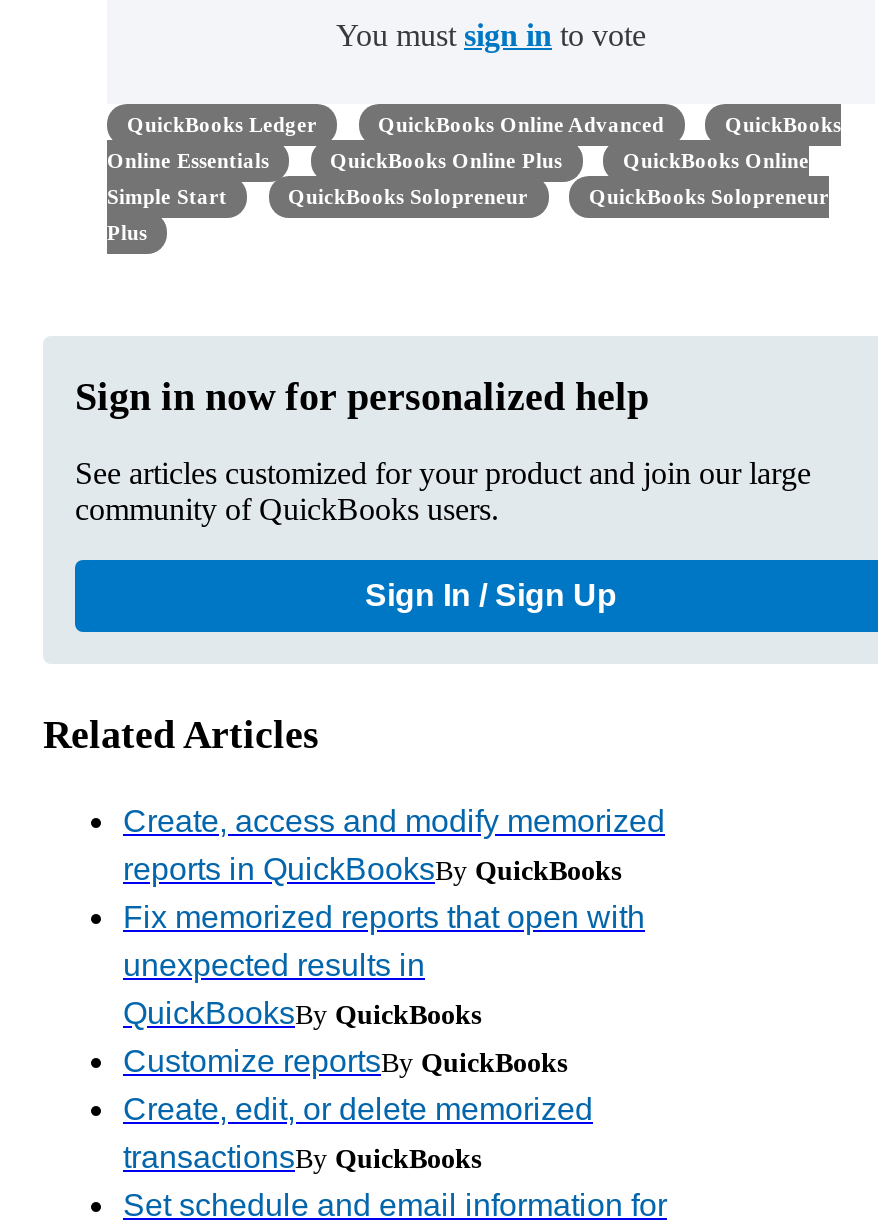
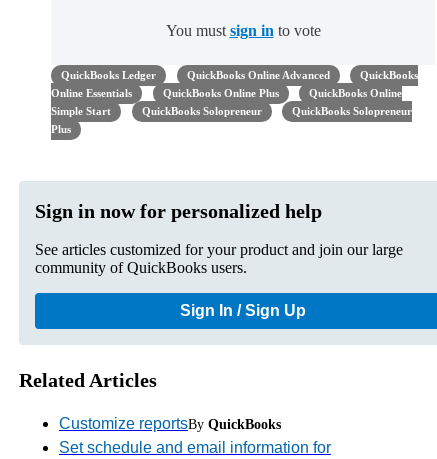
[123,803,665,1029] Create, access and modify memorized | reports in QuickBooksBy QuickBooks | Fix memorized reports that open with | unexpected results in | QuickBooksBy QuickBooks -> none
[123,1091,593,1173] Create, edit, or delete memorized | transactionsBy QuickBooks -> none

